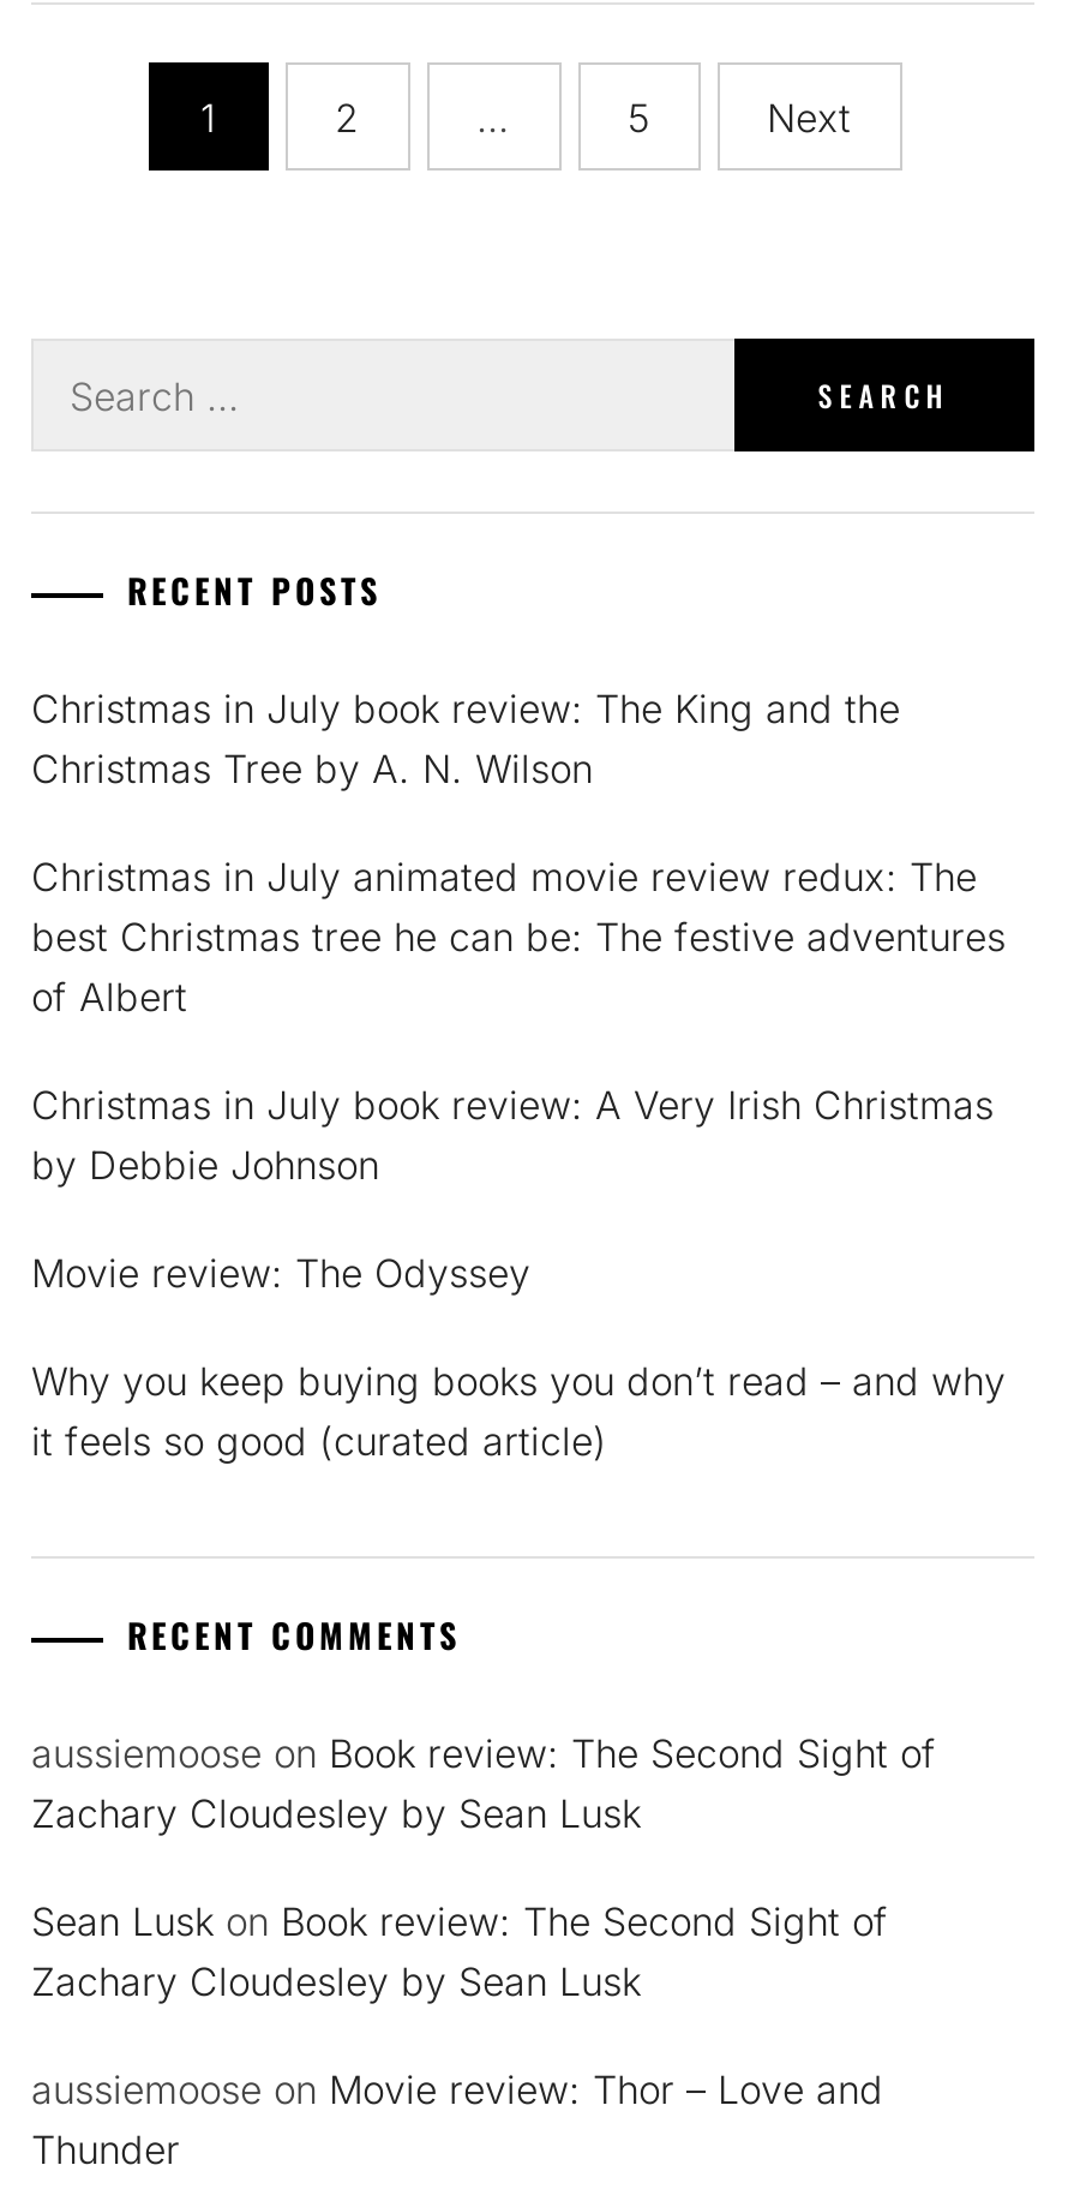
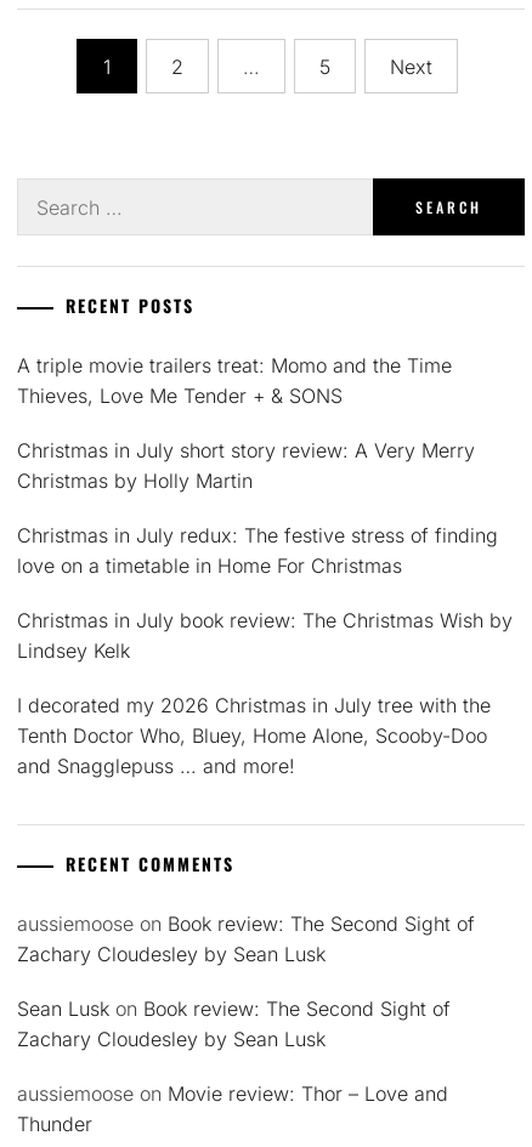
[31,684,900,793] Christmas in July book review: The King and the | Christmas Tree by A. N. Wilson -> [17,353,452,408] A triple movie trailers treat: Momo and the Time | Thieves, Love Me Tender + & SONS
[31,853,1006,1021] Christmas in July animated movie review redux: The | best Christmas tree he can be: The festive adventures | of Albert -> [17,438,475,493] Christmas in July short story review: A Very Merry | Christmas by Holly Martin
[31,1081,994,1189] Christmas in July book review: A Very Irish Christmas | by Debbie Johnson -> [17,523,498,578] Christmas in July redux: The festive stress of finding | love on a timetable in Home For Christmas
[31,1249,530,1297] Movie review: The Odyssey -> [17,608,513,663] Christmas in July book review: The Christmas Wish by | Lindsey Kelk
[31,1357,1006,1465] Why you keep buying books you don’t read – and why | it feels so good (curated article) -> [17,693,491,778] I decorated my 2026 Christmas in July tree with the | Tenth Doctor Who, Bluey, Home Alone, Scooby-Doo | and Snagglepuss … and more!

